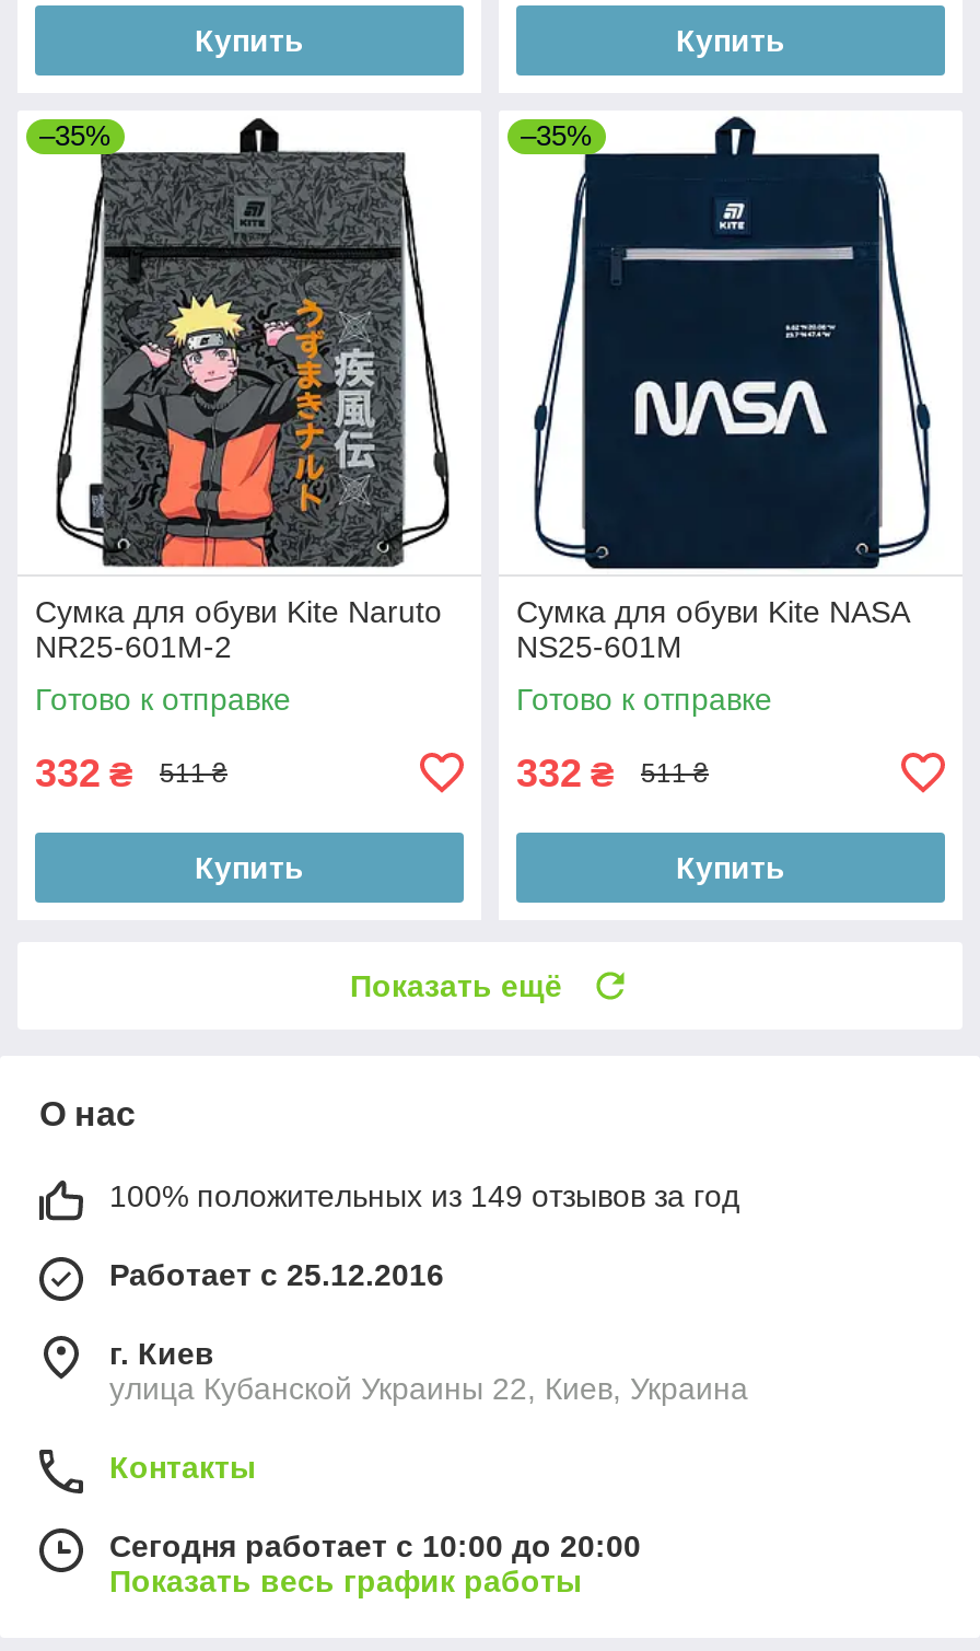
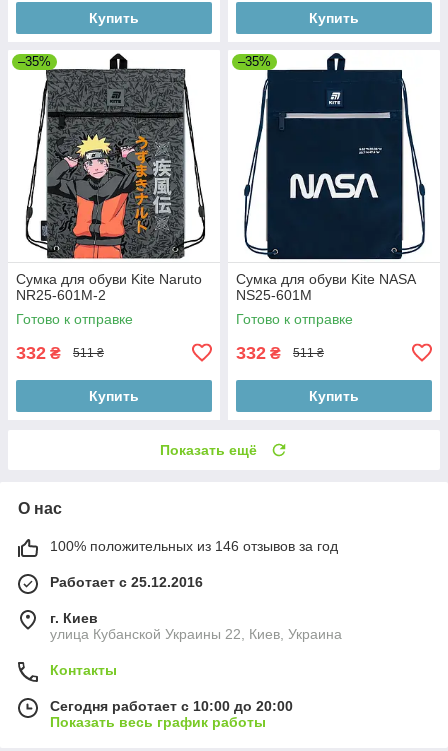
[109,1178,739,1213] 100% положительных из 149 отзывов за год -> [50,538,338,554] 100% положительных из 146 отзывов за год

